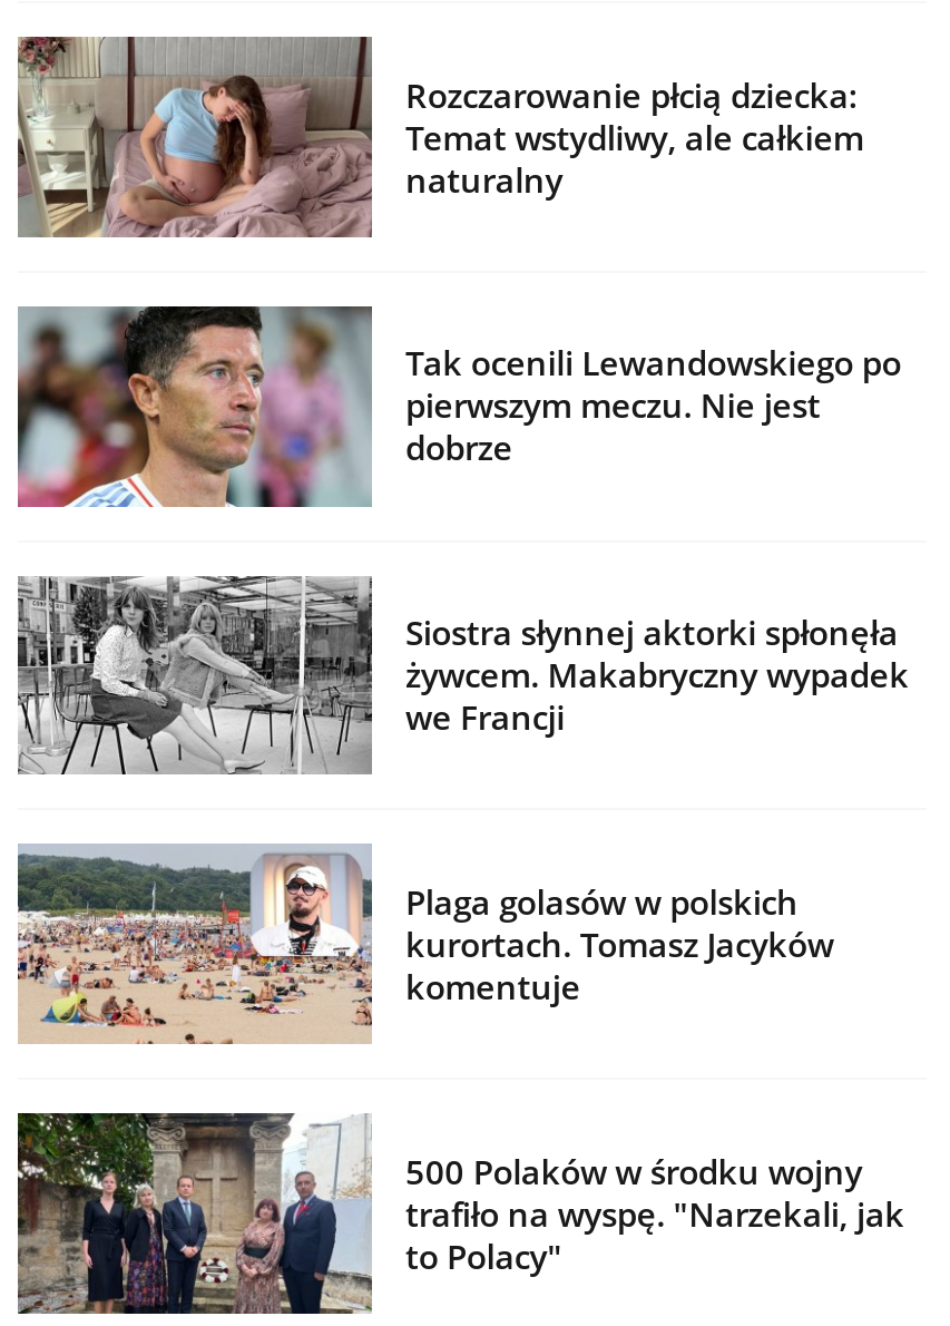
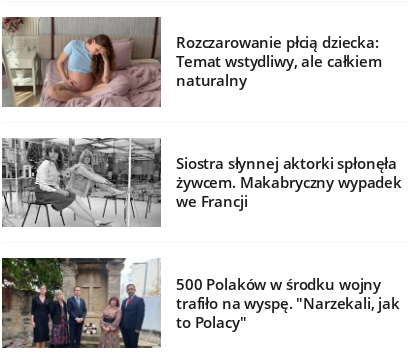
[18,305,901,508] [image] | Tak ocenili Lewandowskiego po | pierwszym meczu. Nie jest | dobrze -> none
[18,845,834,1045] [image] | Plaga golasów w polskich | kurortach. Tomasz Jacyków | komentuje -> none

